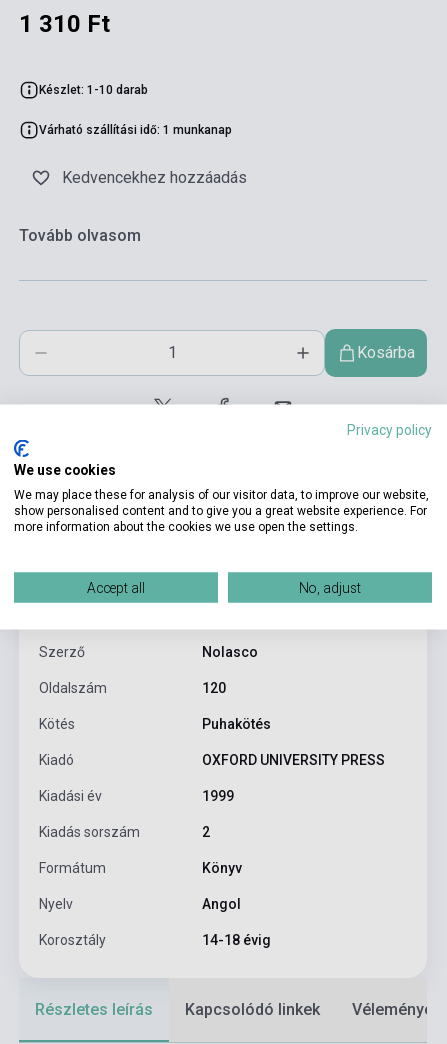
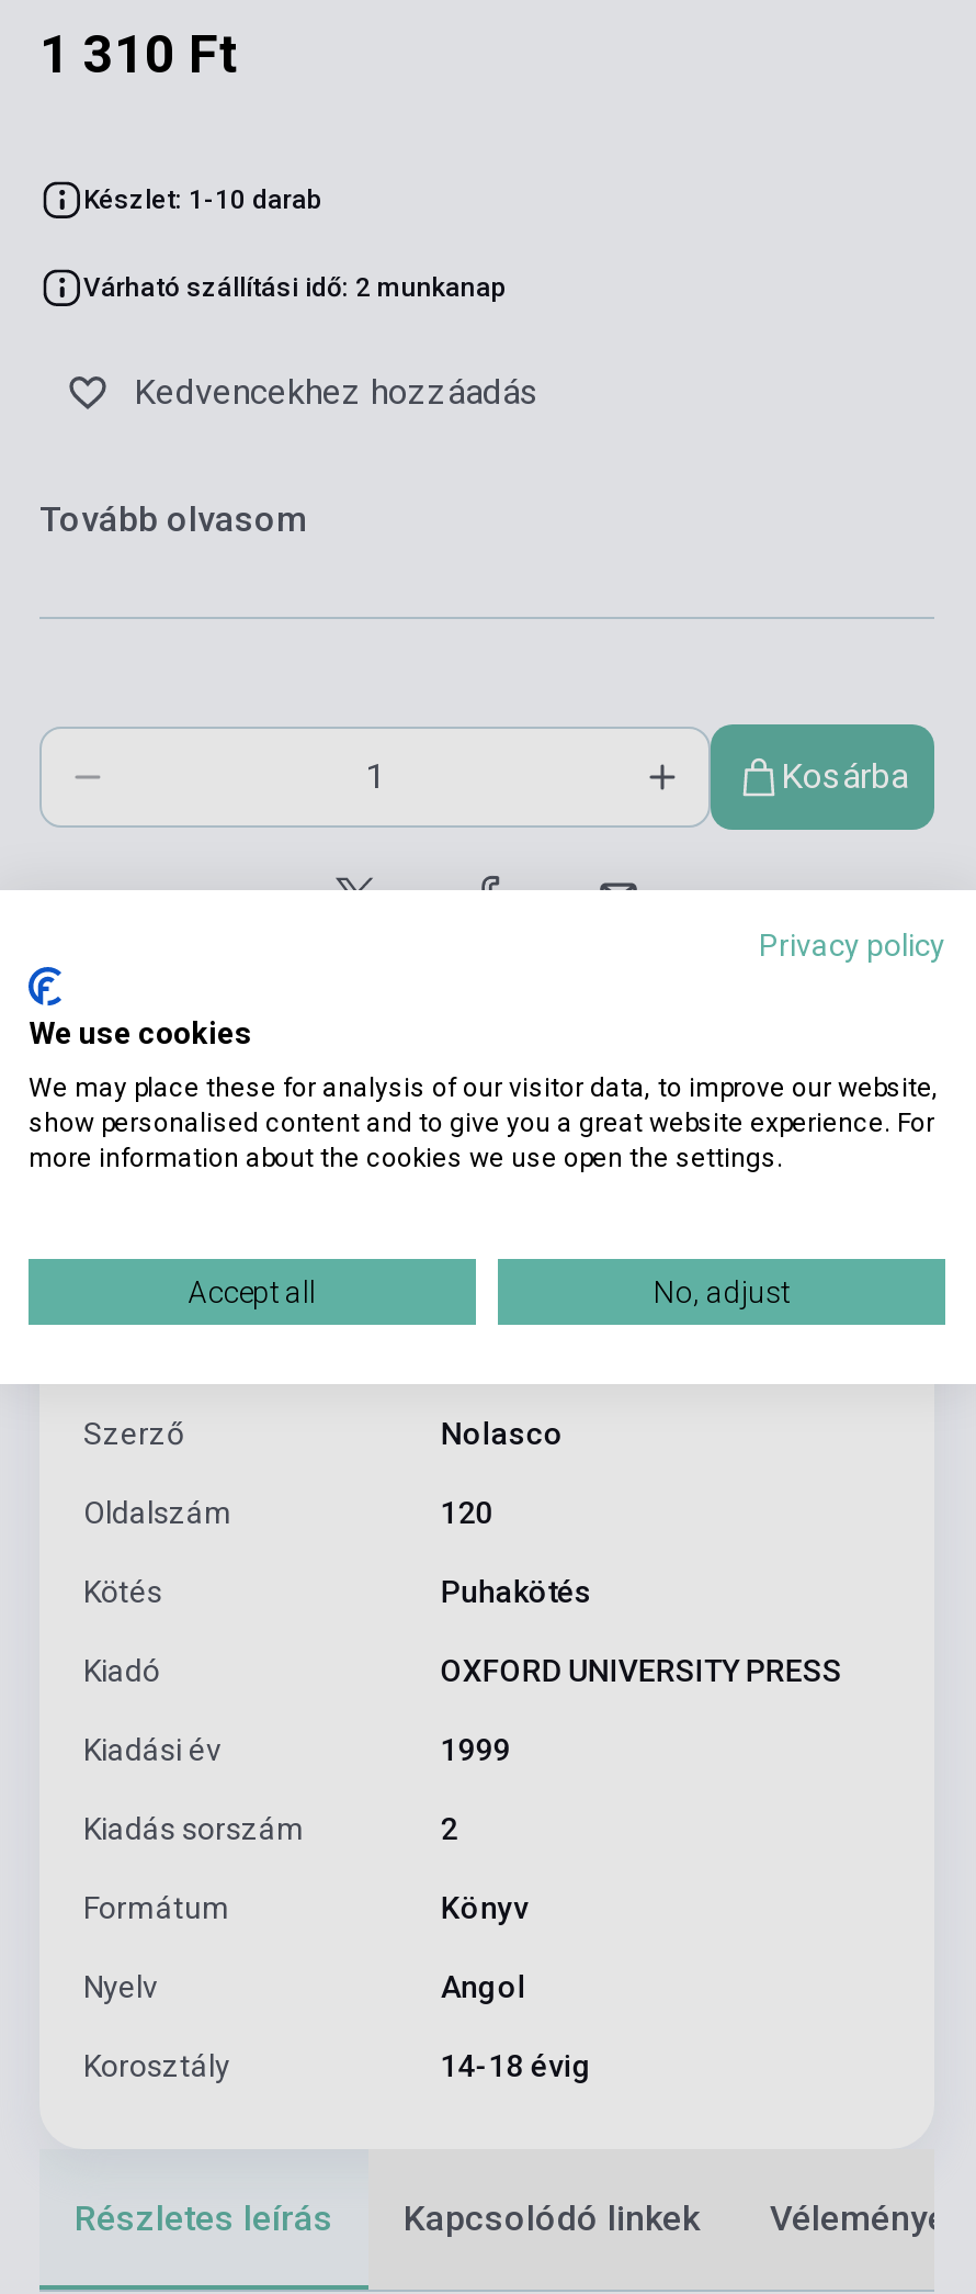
[39,123,232,137] Várható szállítási idő: 1 munkanap -> [83,272,507,303] Várható szállítási idő: 2 munkanap

